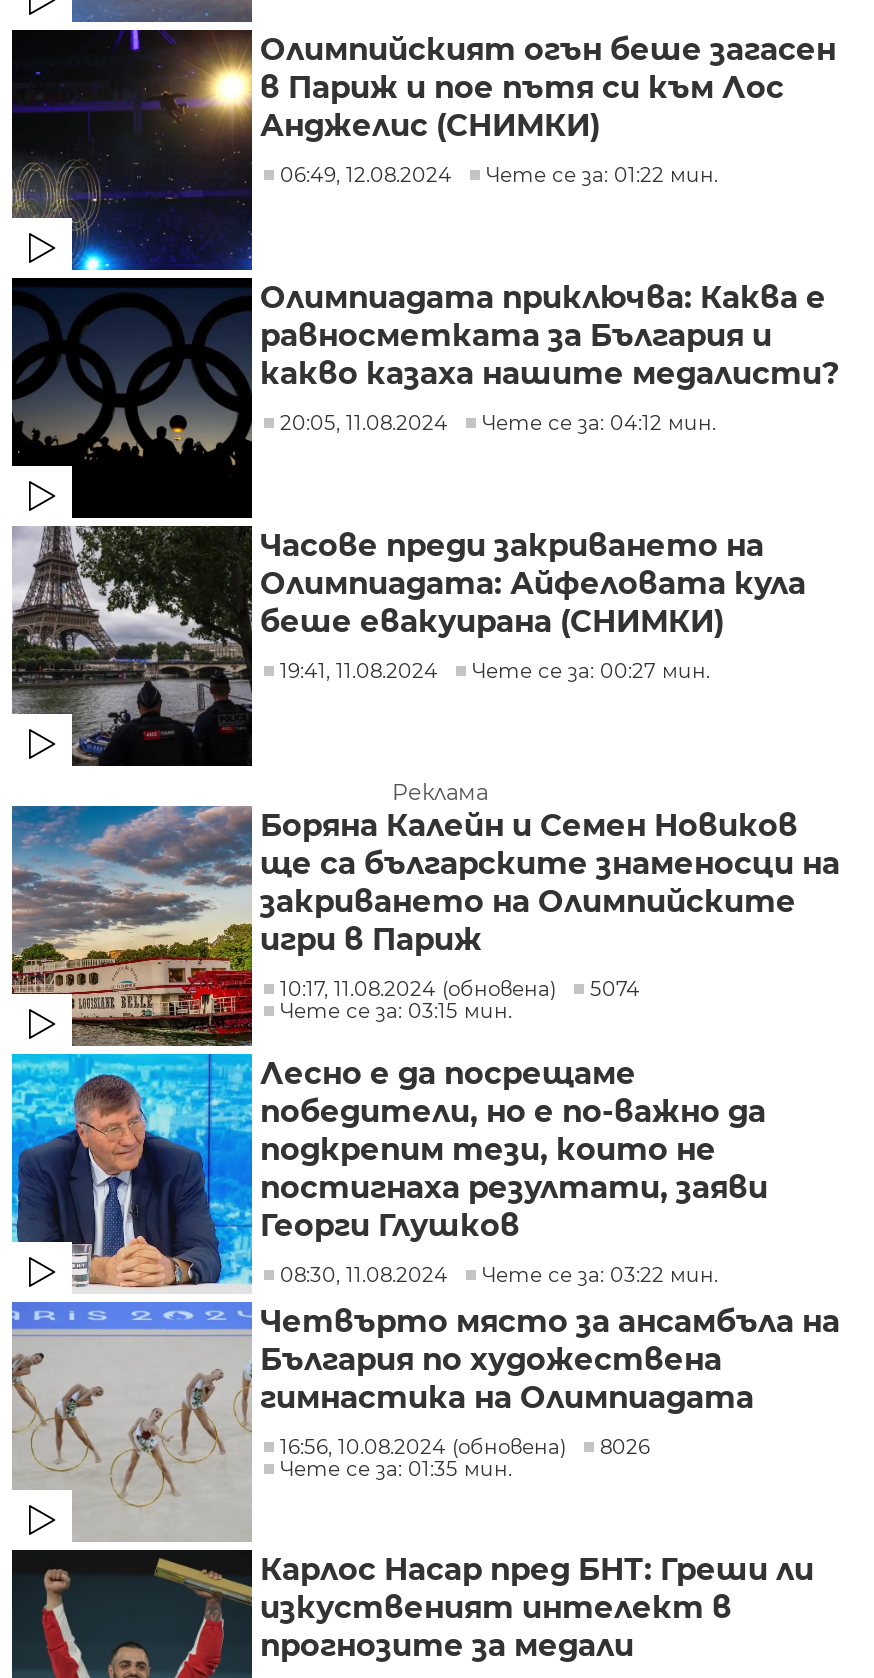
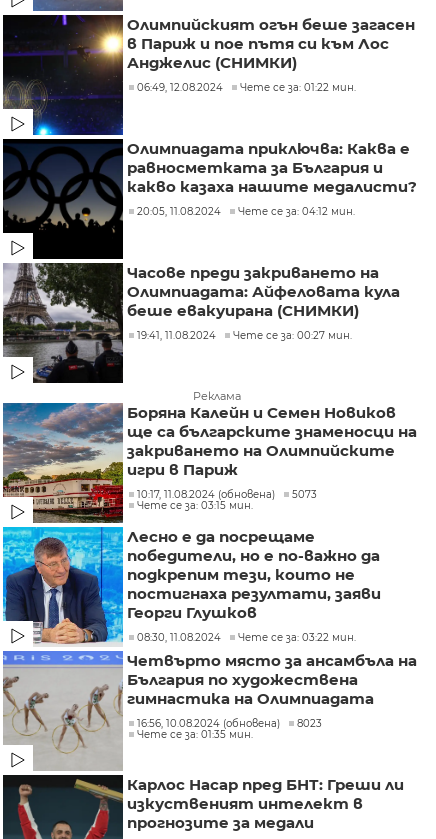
[590,976,640,1002] 5074 -> [292,488,317,501] 5073
[280,1434,650,1460] 16:56, 10.08.2024 (обновена) 8026 -> [137,717,322,730] 16:56, 10.08.2024 (обновена) 8023

